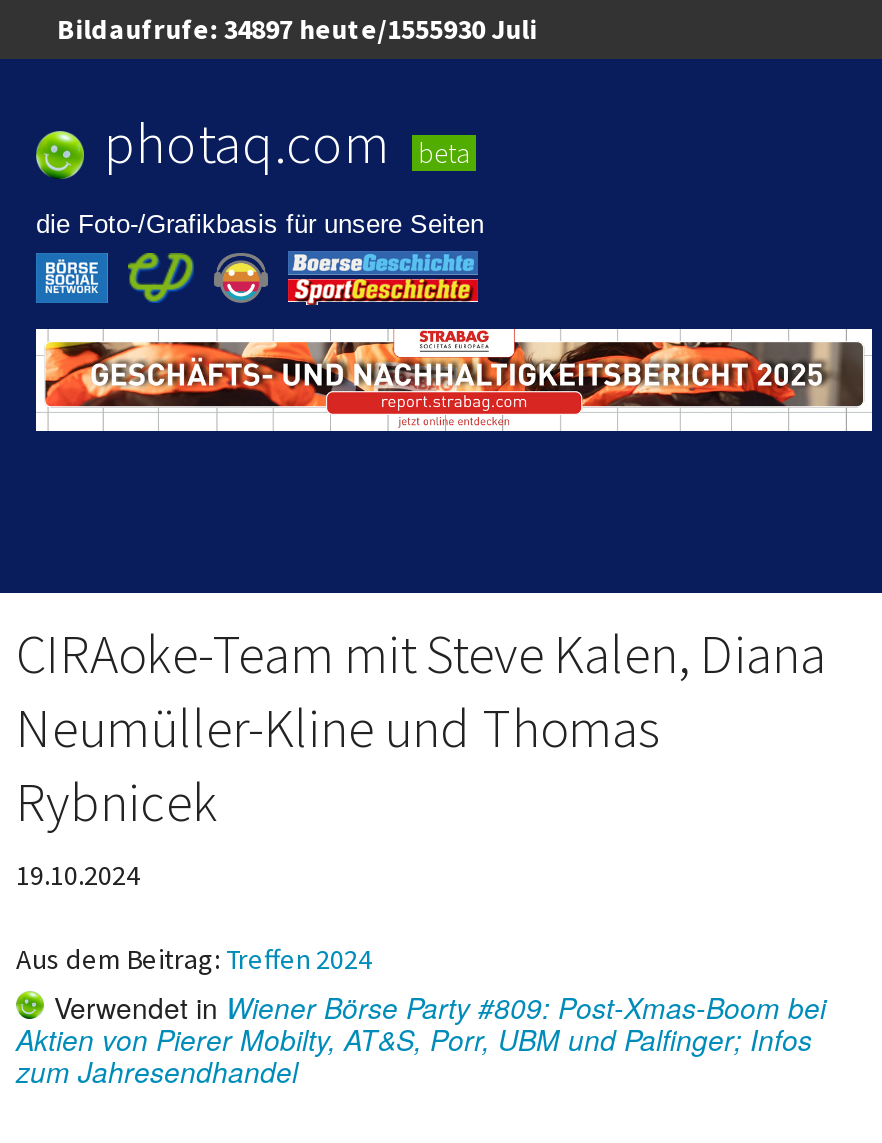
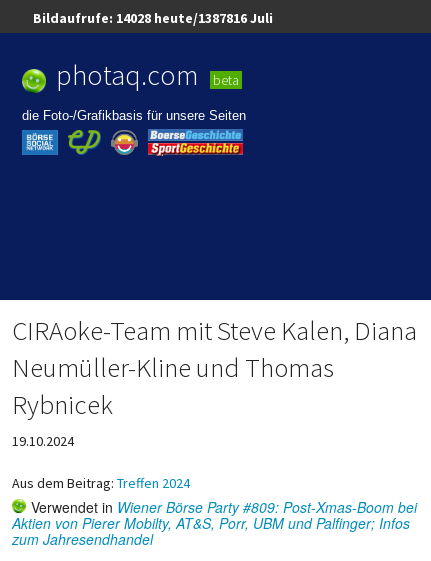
[57,11,537,47] Bildaufrufe: 34897 heute/1555930 Juli -> [33,9,273,27] Bildaufrufe: 14028 heute/1387816 Juli
[34,327,874,433] [image] -> none

